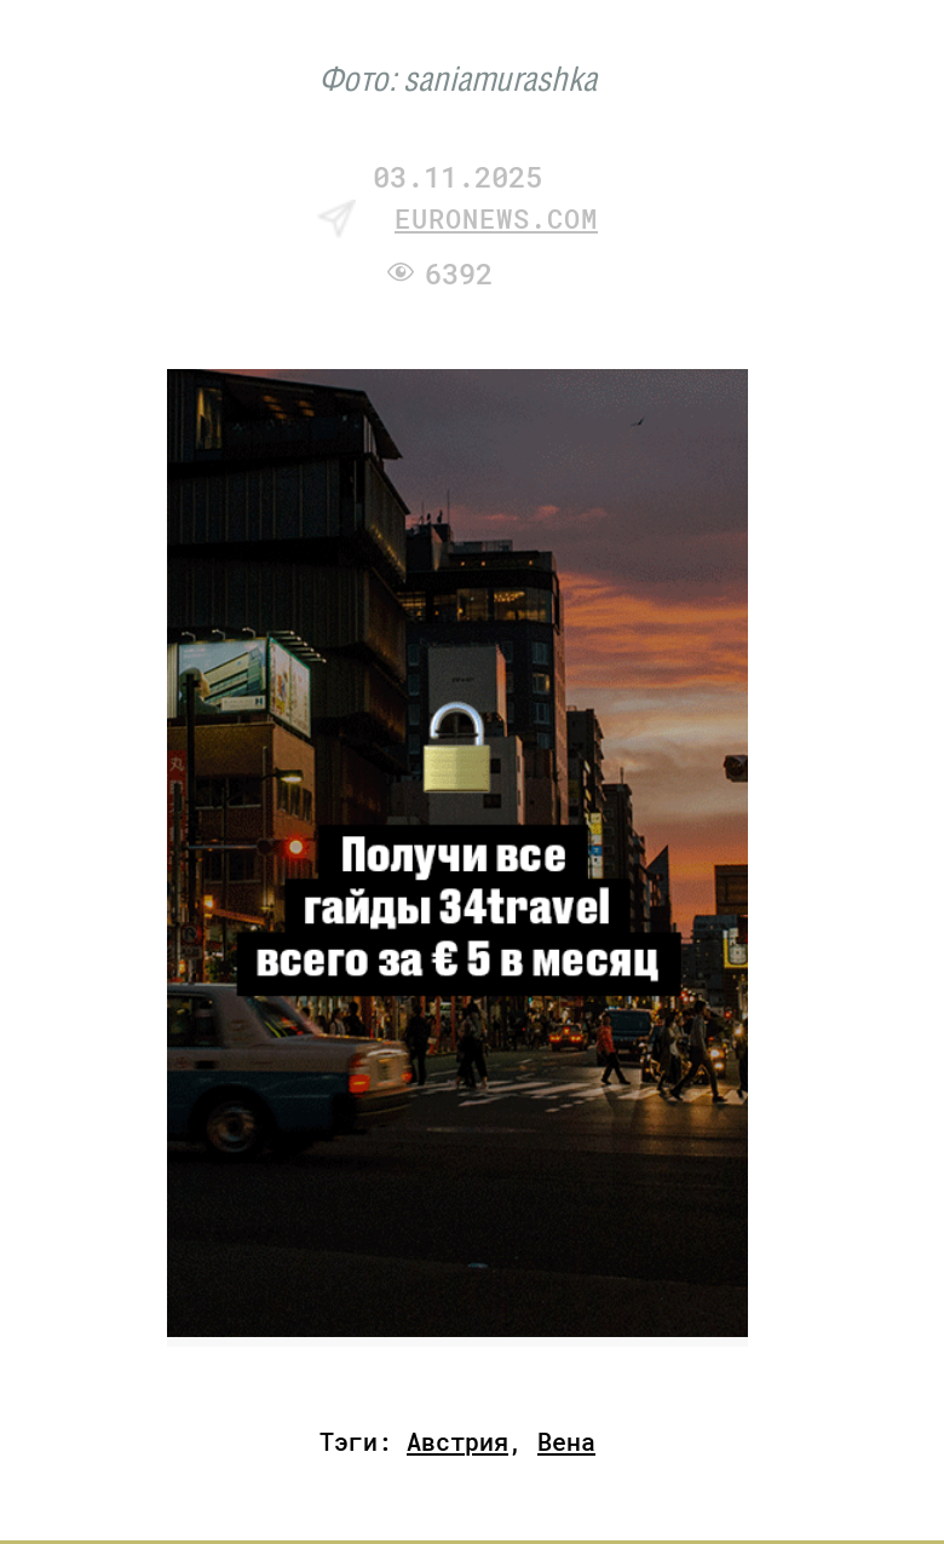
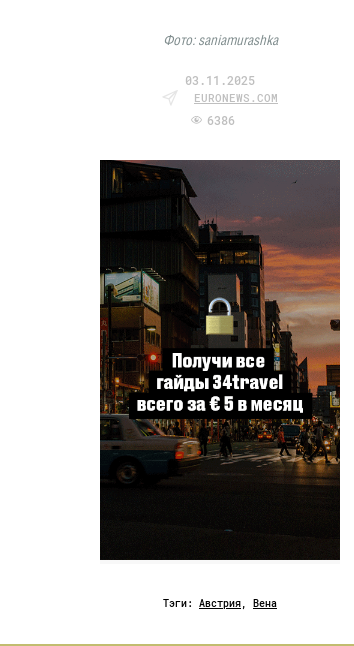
[425,253,493,292] 6392 -> [206,112,234,128] 6386

